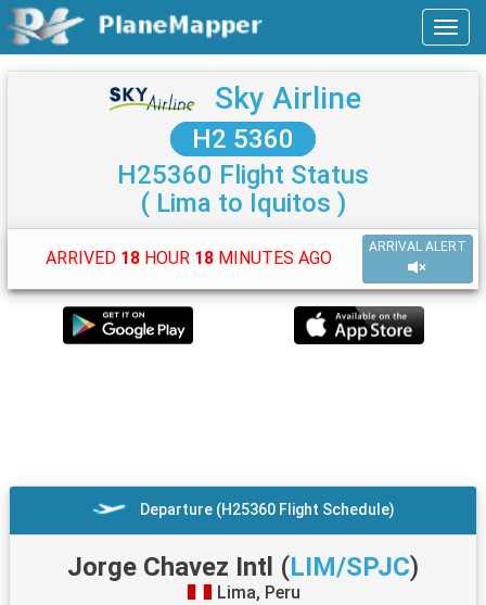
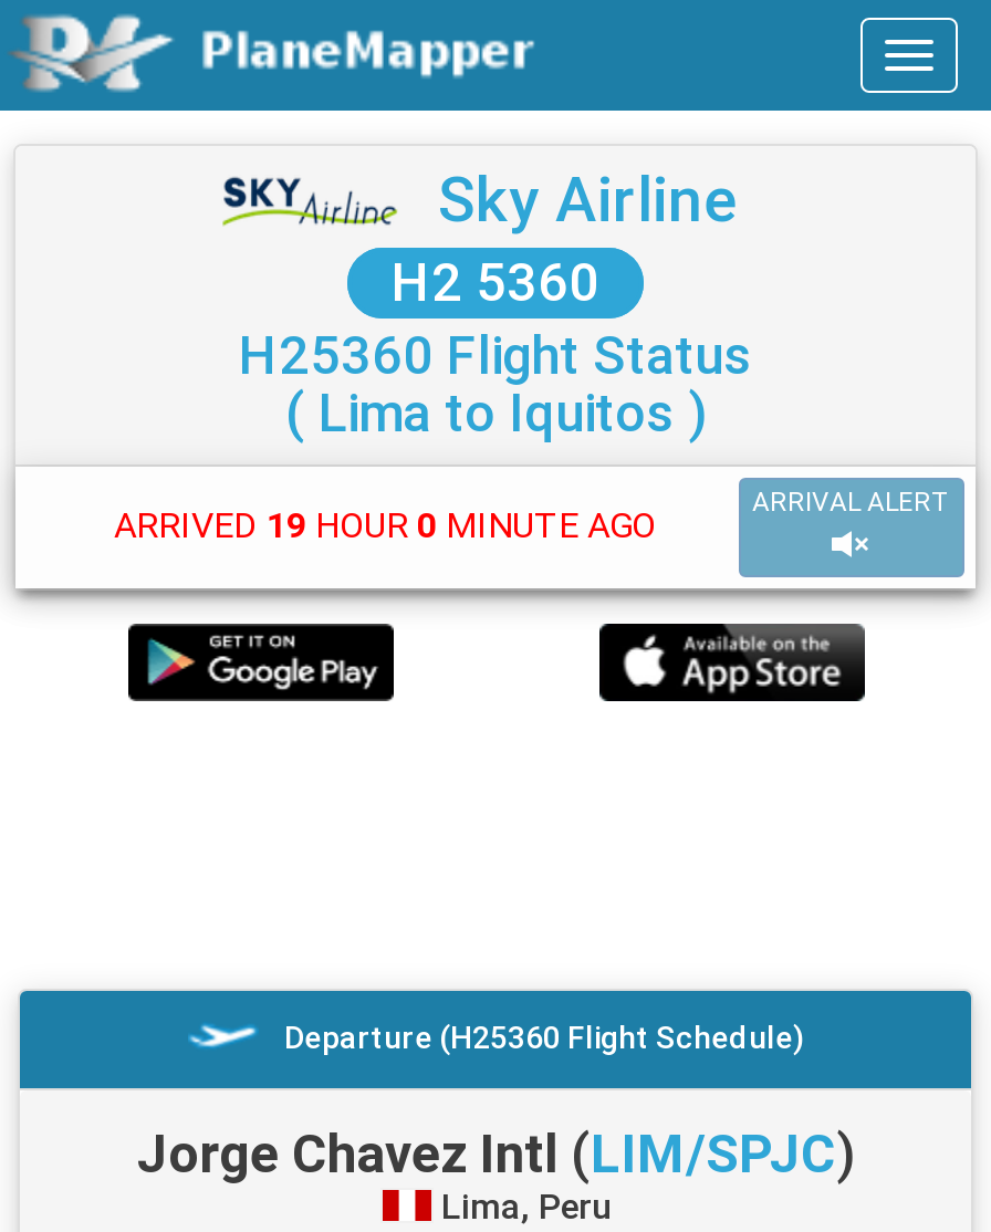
[46,247,332,268] ARRIVED 18 HOUR 18 MINUTES AGO -> [114,504,656,546] ARRIVED 19 HOUR 0 MINUTE AGO

